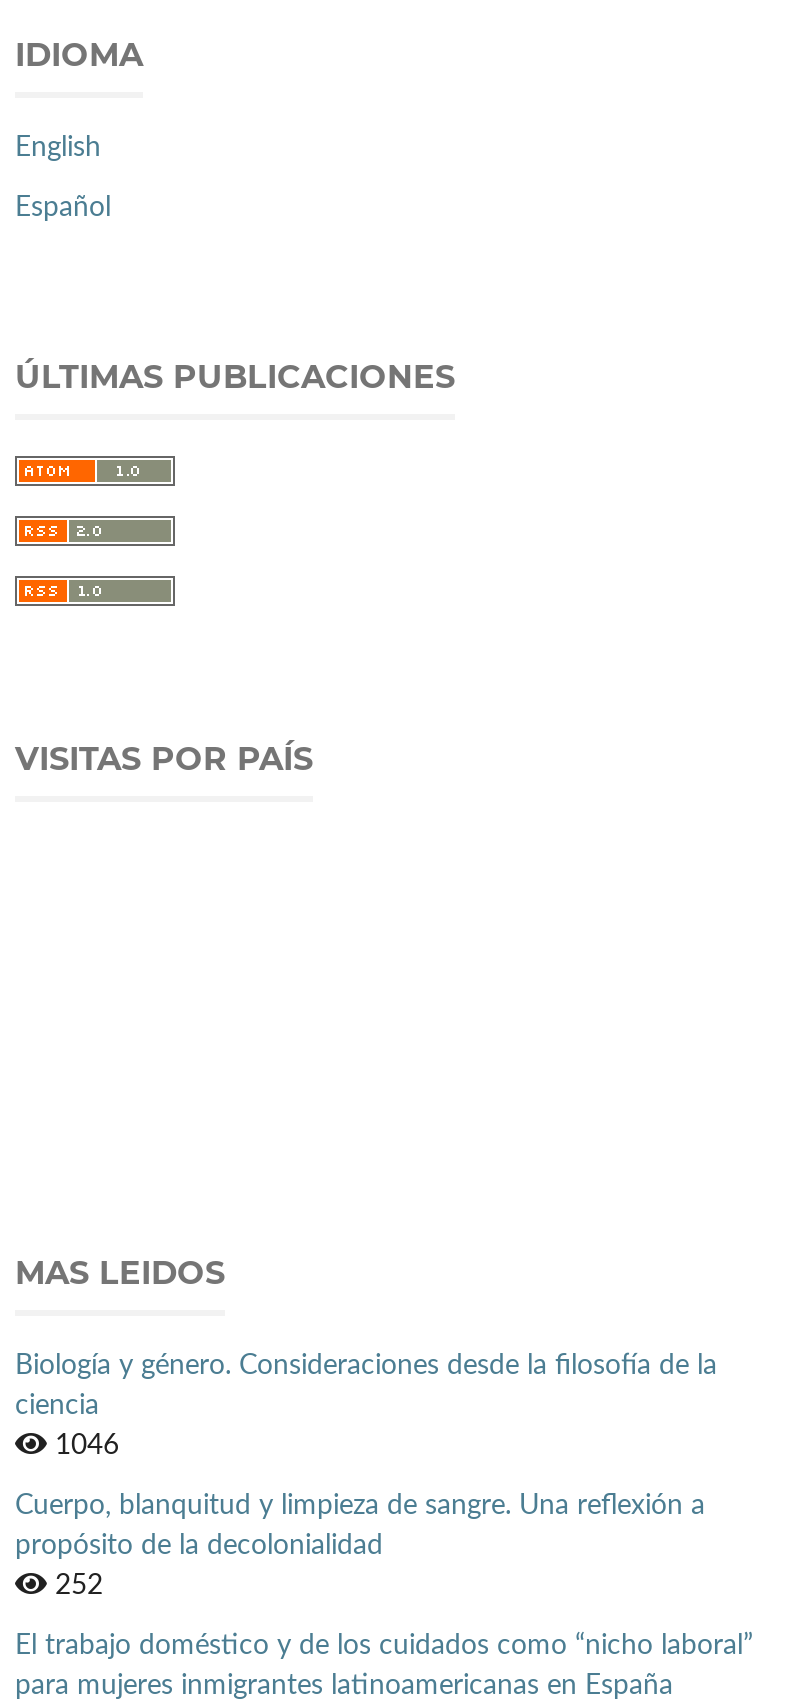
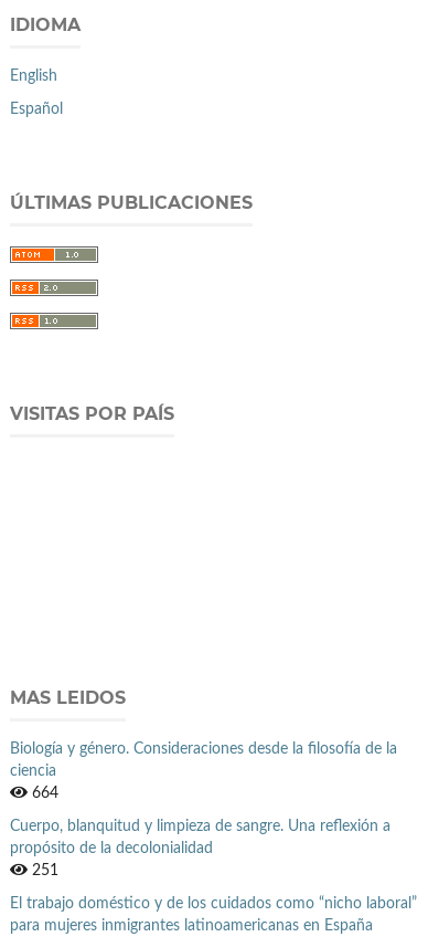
[47,1432,119,1460] 1046 -> [28,786,58,801] 664
[47,1572,103,1600] 252 -> [28,863,58,878] 251

